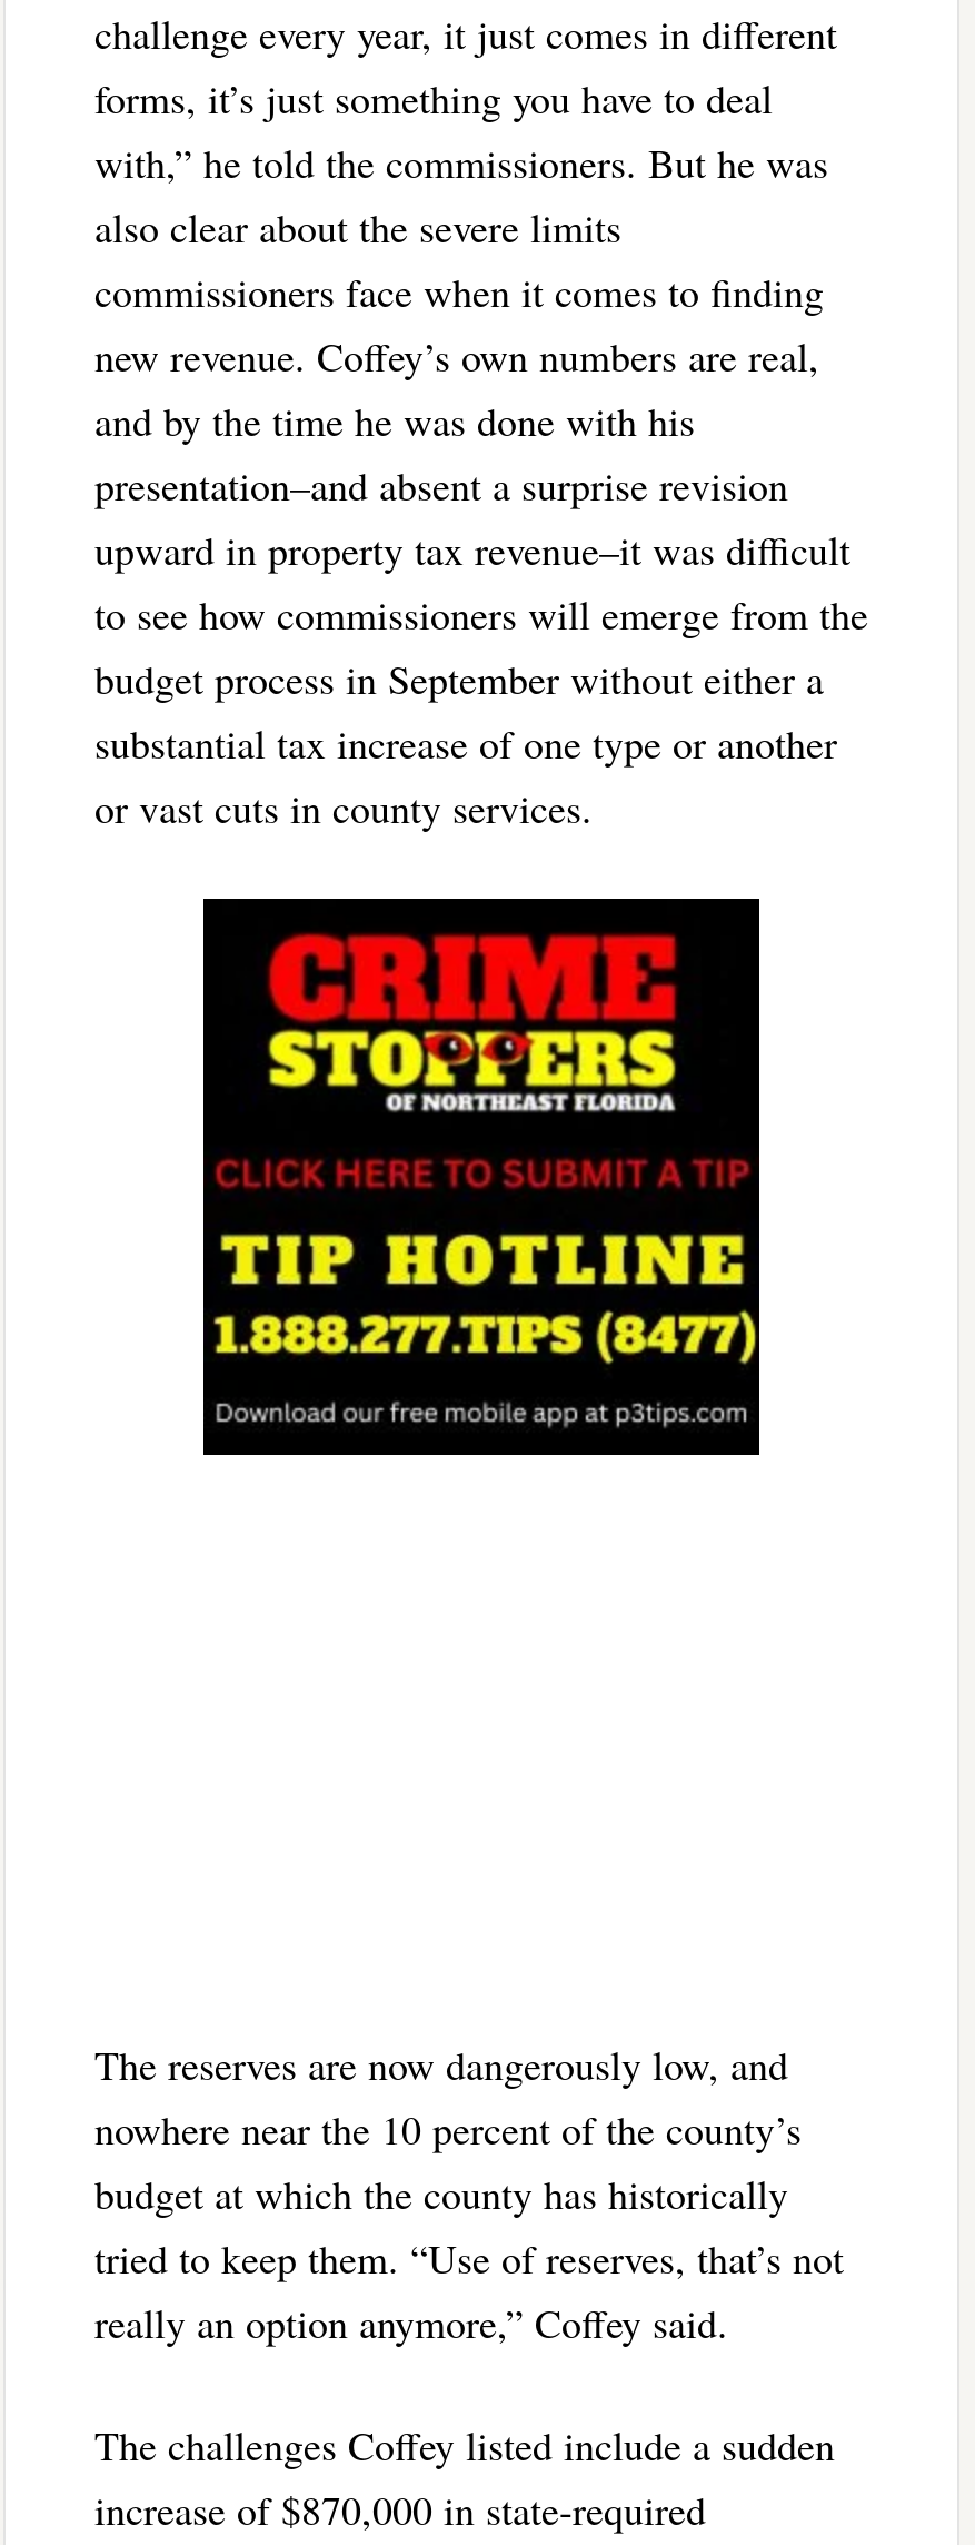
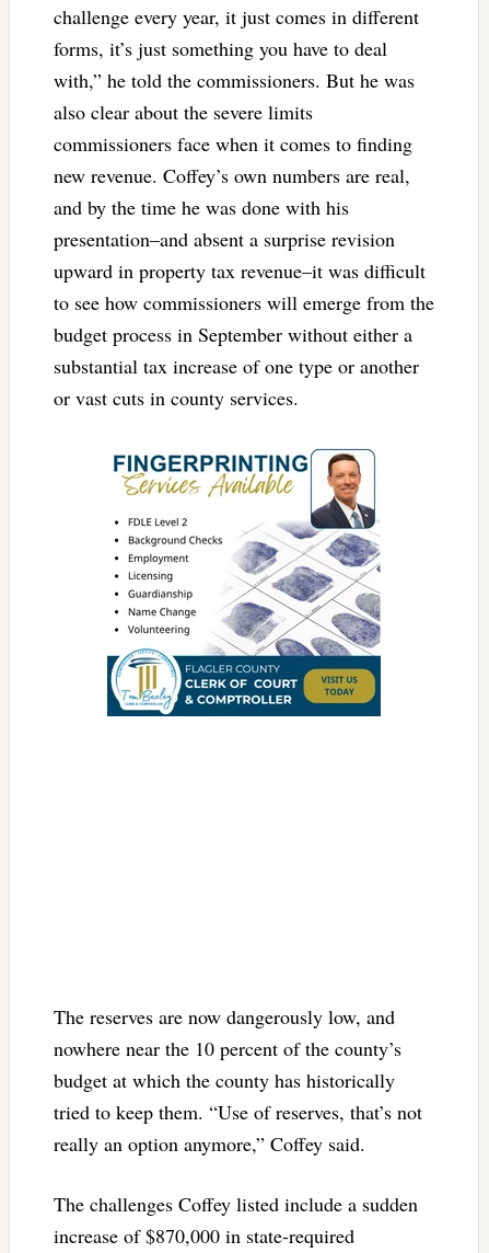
[201,897,762,1457] [image] -> [106,442,382,717] [image]

